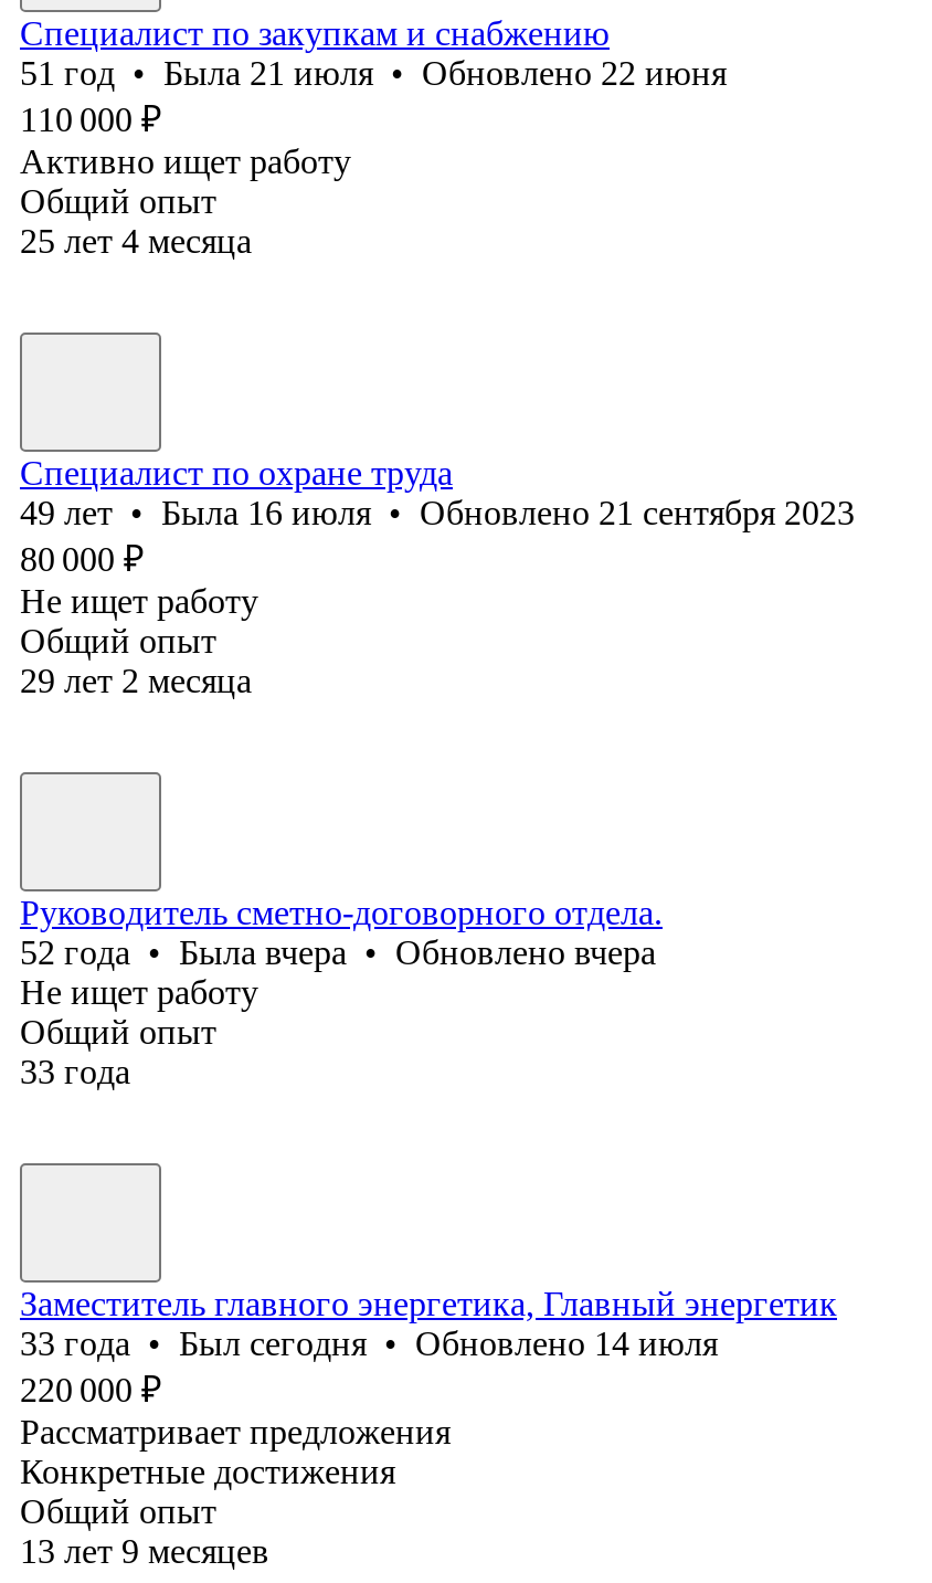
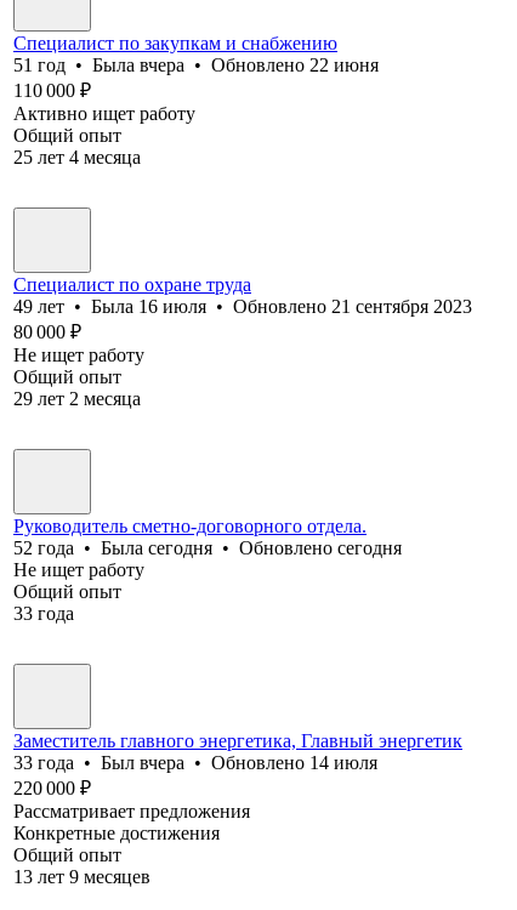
[20,54,727,91] 51 год • Была 21 июля • Обновлено 22 июня -> [13,54,379,75] 51 год • Была вчера • Обновлено 22 июня
[20,933,656,971] 52 года • Была вчера • Обновлено вчера -> [13,537,402,558] 52 года • Была сегодня • Обновлено сегодня
[20,1324,718,1362] 33 года • Был сегодня • Обновлено 14 июля -> [13,752,377,773] 33 года • Был вчера • Обновлено 14 июля

